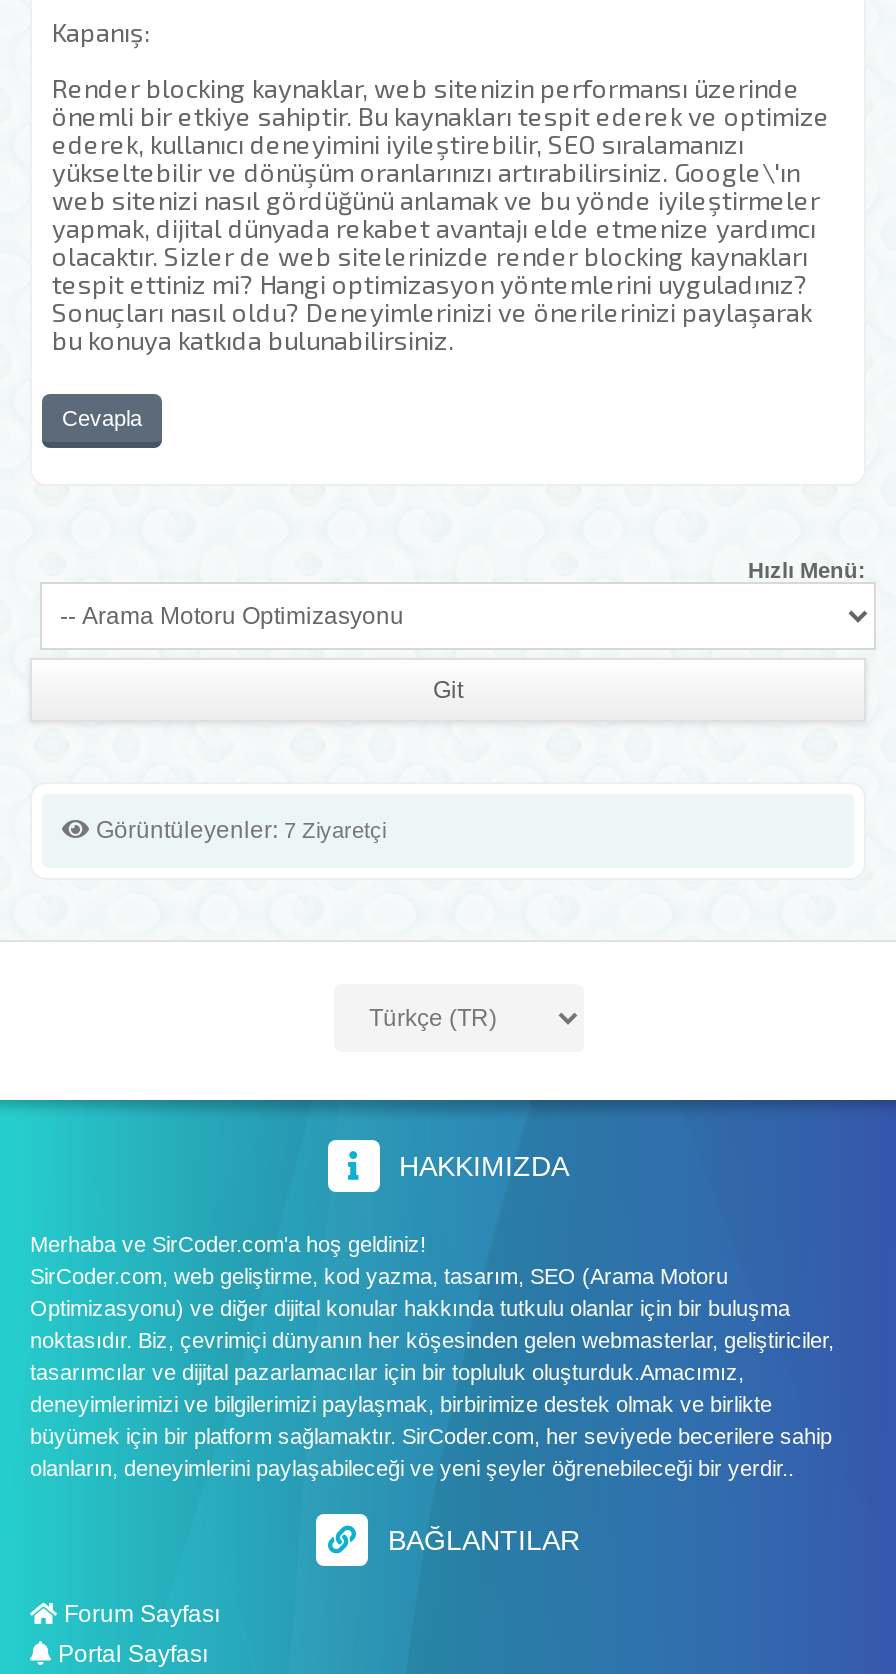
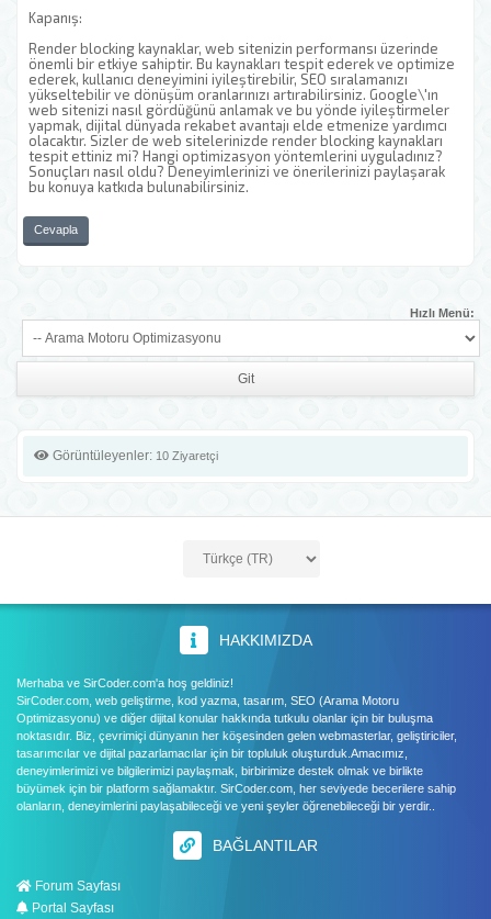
[90,816,386,844] Görüntüleyenler: 7 Ziyaretçi -> [49,448,218,463] Görüntüleyenler: 10 Ziyaretçi

